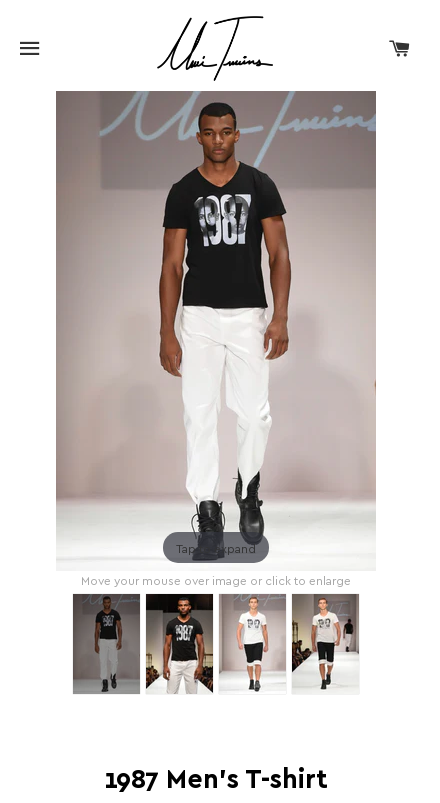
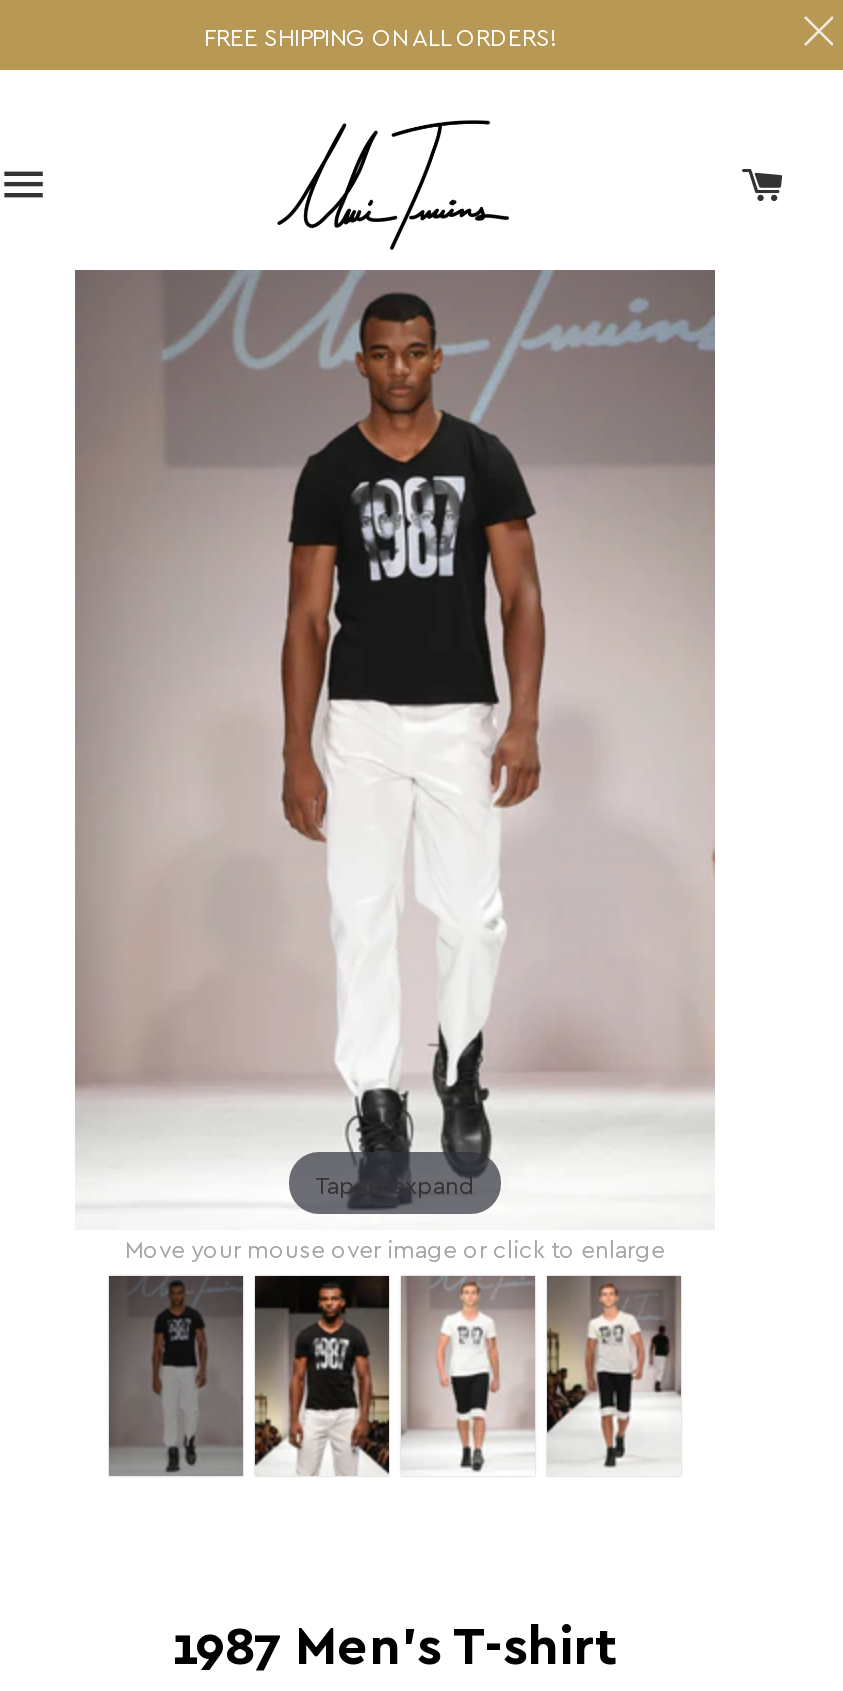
none -> [204,22,556,50] FREE SHIPPING ON ALL ORDERS!

